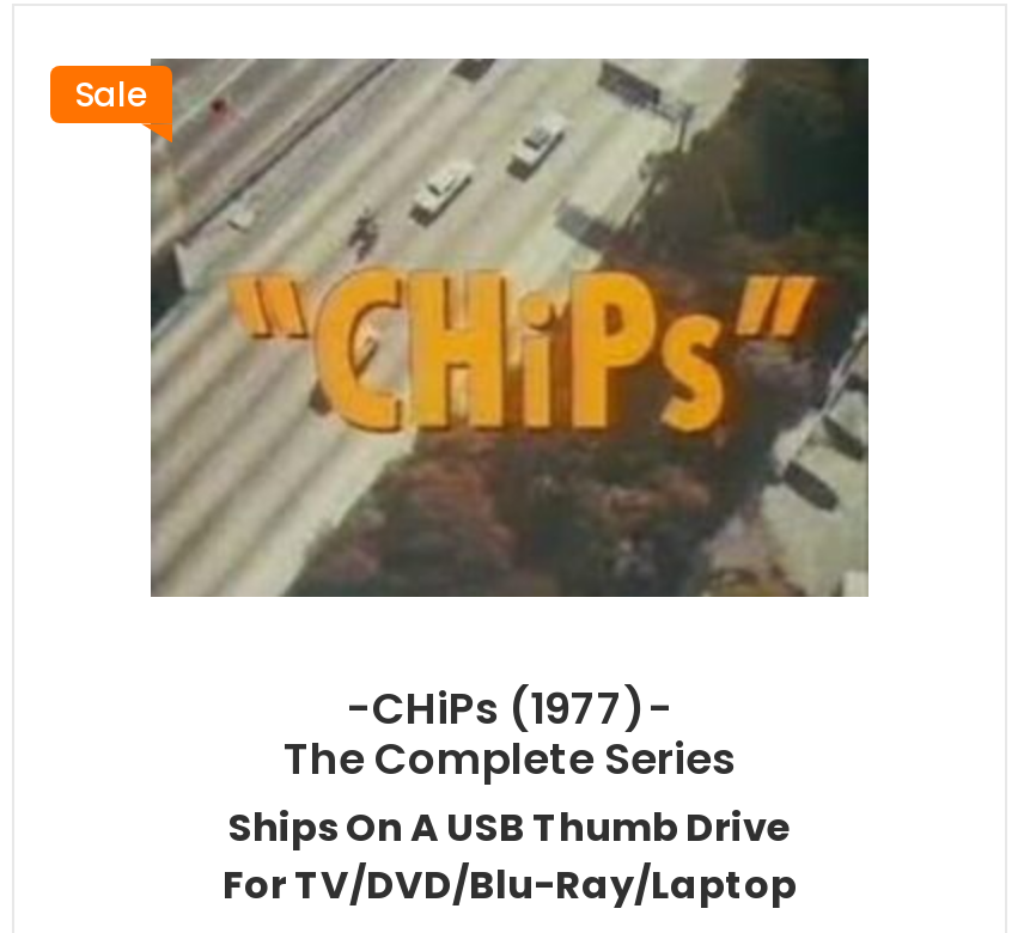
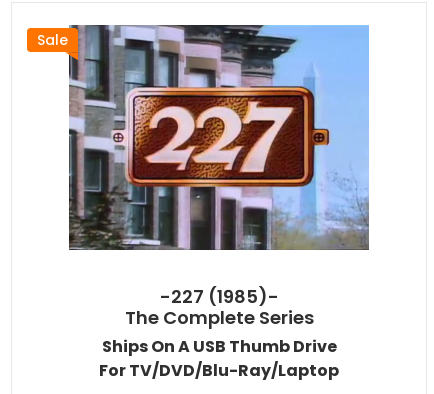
[148,56,871,739] [image] | -CHiPs (1977)- -> [69,25,369,309] [image] | -227 (1985)-

